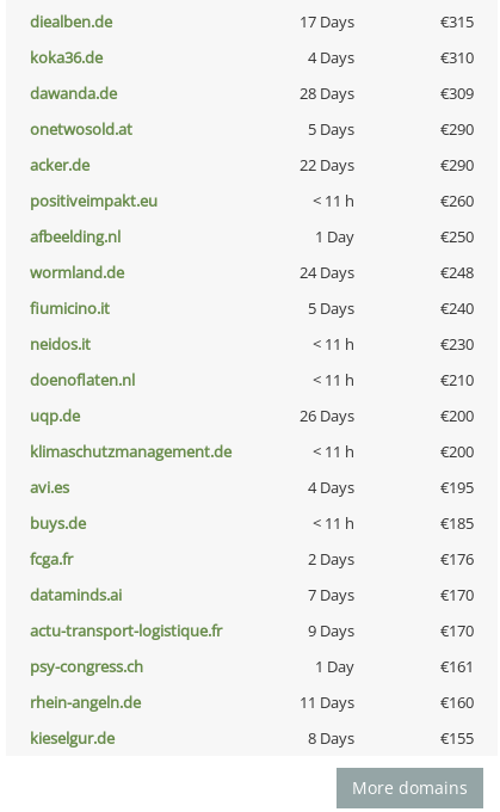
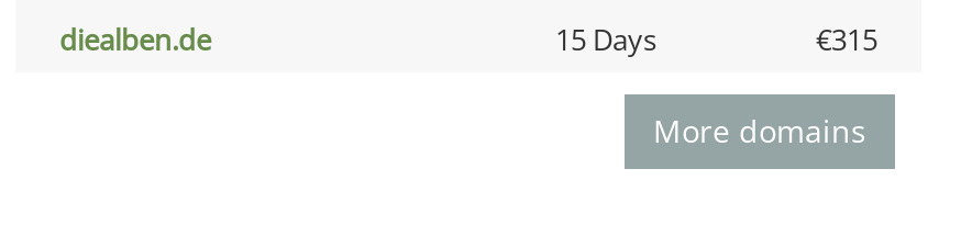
[299,11,354,32] 17 Days -> [555,20,656,59] 15 Days
[30,47,474,749] koka36.de | 4 Days | €310 | dawanda.de | 28 Days | €309 | onetwosold.at | 5 Days | €290 | acker.de | 22 Days | €290 | positiveimpakt.eu | < 11 h | €260 | afbeelding.nl | 1 Day | €250 | wormland.de | 24 Days | €248 | fiumicino.it | 5 Days | €240 | neidos.it | < 11 h | €230 | doenoflaten.nl | < 11 h | €210 | uqp.de | 26 Days | €200 | klimaschutzmanagement.de | < 11 h | €200 | avi.es | 4 Days | €195 | buys.de | < 11 h | €185 | fcga.fr | 2 Days | €176 | dataminds.ai | 7 Days | €170 | actu-transport-logistique.fr | 9 Days | €170 | psy-congress.ch | 1 Day | €161 | rhein-angeln.de | 11 Days | €160 | kieselgur.de | 8 Days | €155 -> none

